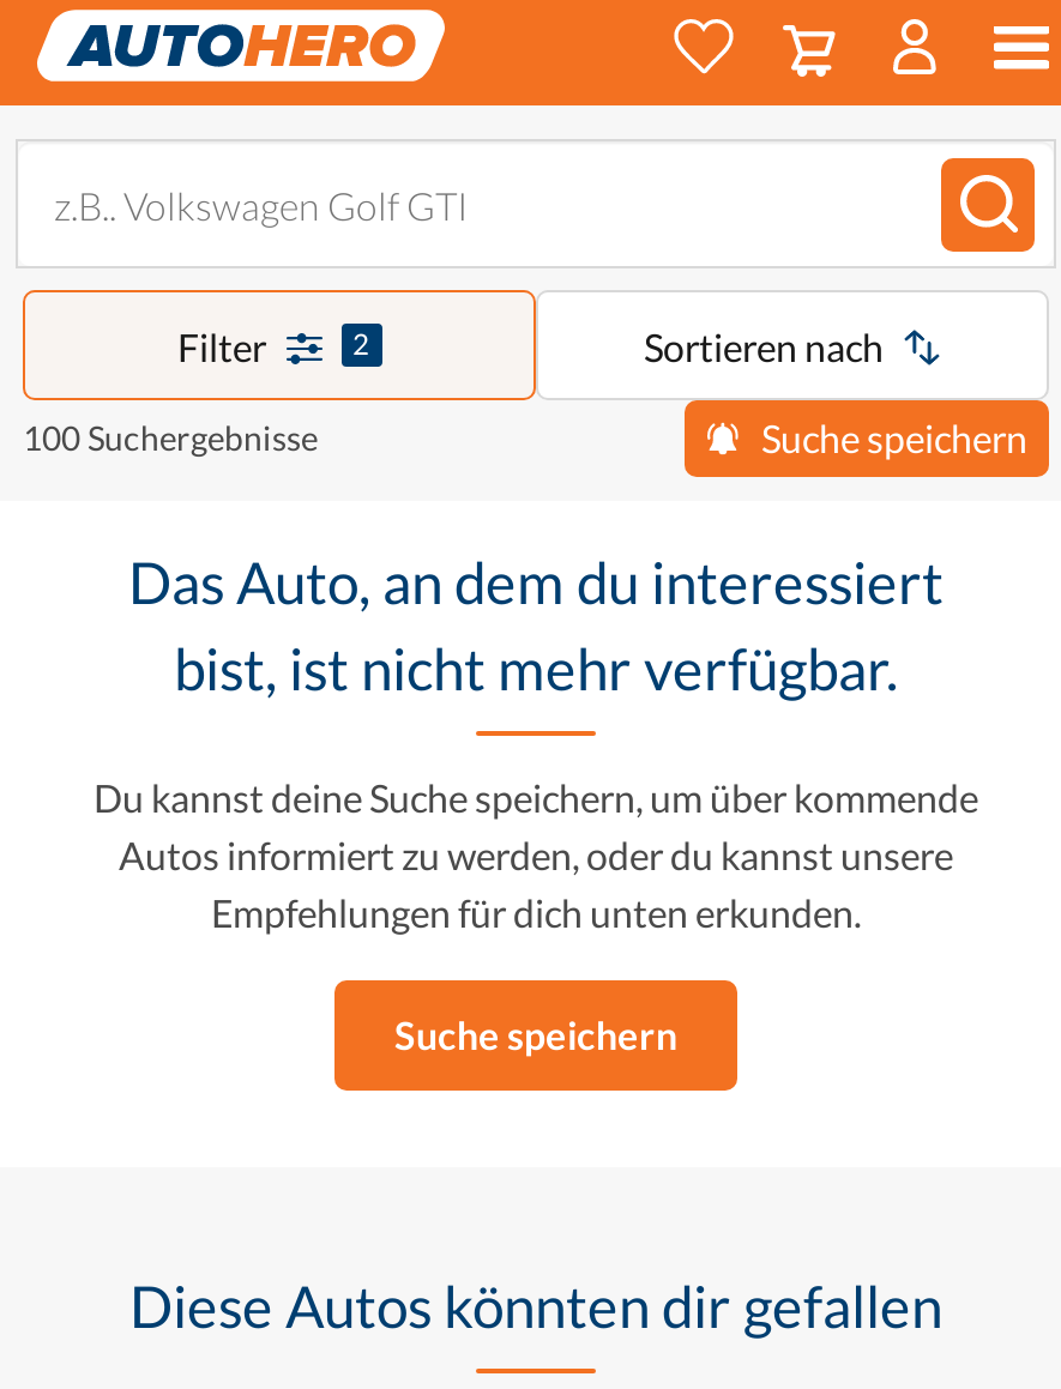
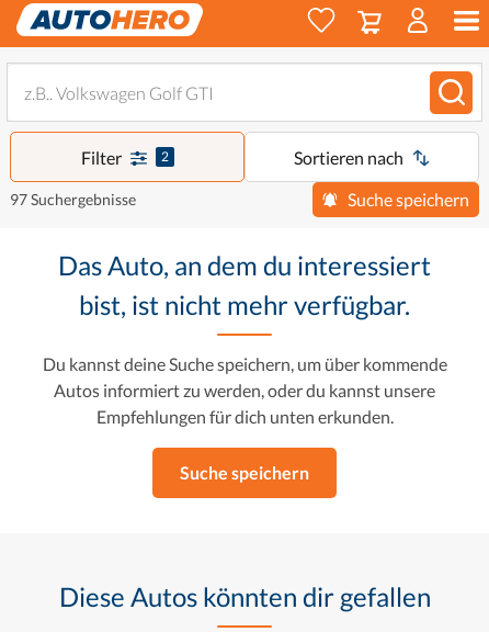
[23,417,318,458] 100 Suchergebnisse -> [10,190,136,208] 97 Suchergebnisse

